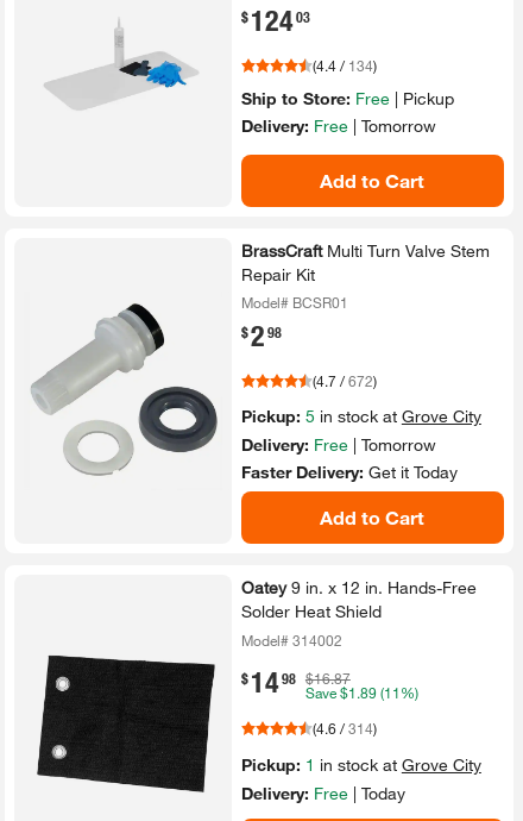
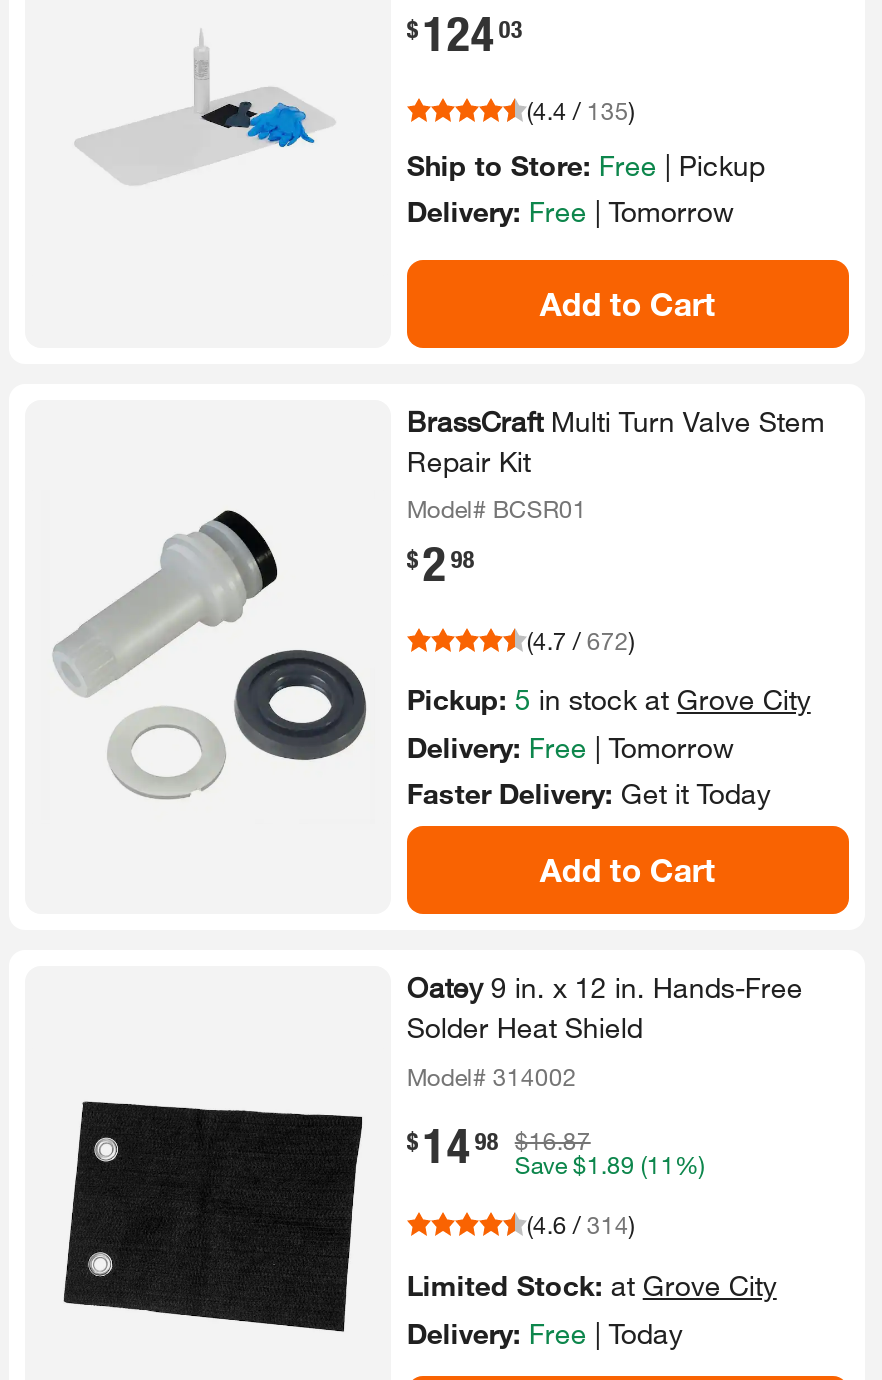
[312,55,377,74] (4.4 / 134) -> [527,93,635,125] (4.4 / 135)
[241,754,481,774] Pickup: 1 in stock at Grove City -> [407,1268,777,1302] Limited Stock: at Grove City

